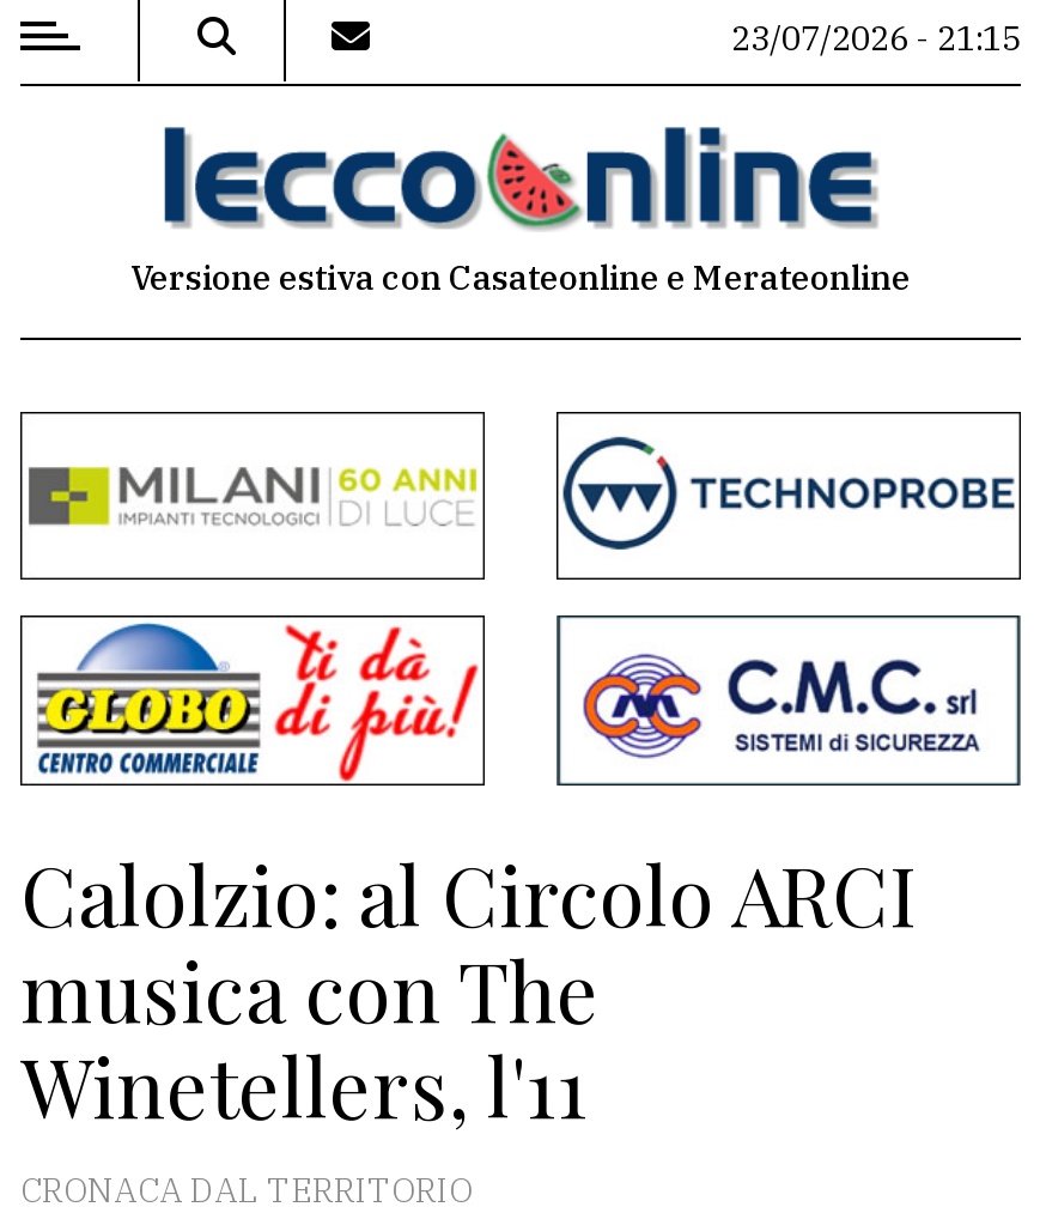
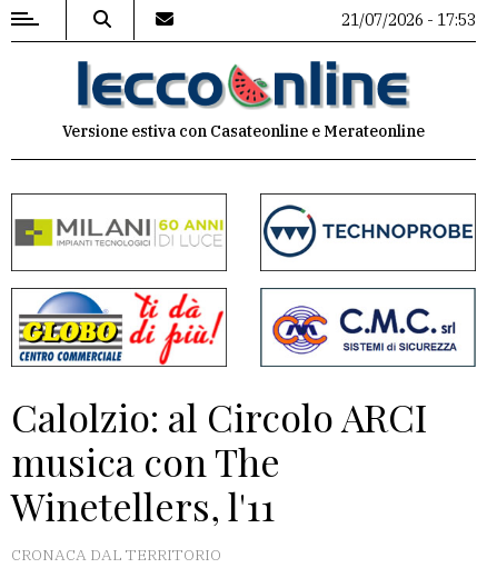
[731,17,1021,60] 23/07/2026 - 21:15 -> [341,10,476,30] 21/07/2026 - 17:53

